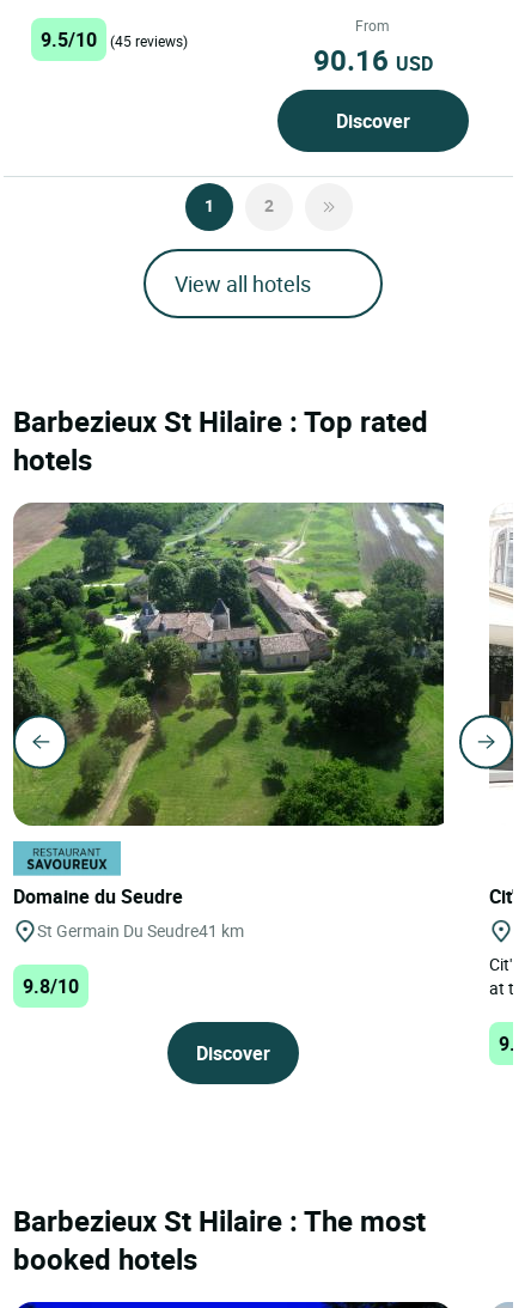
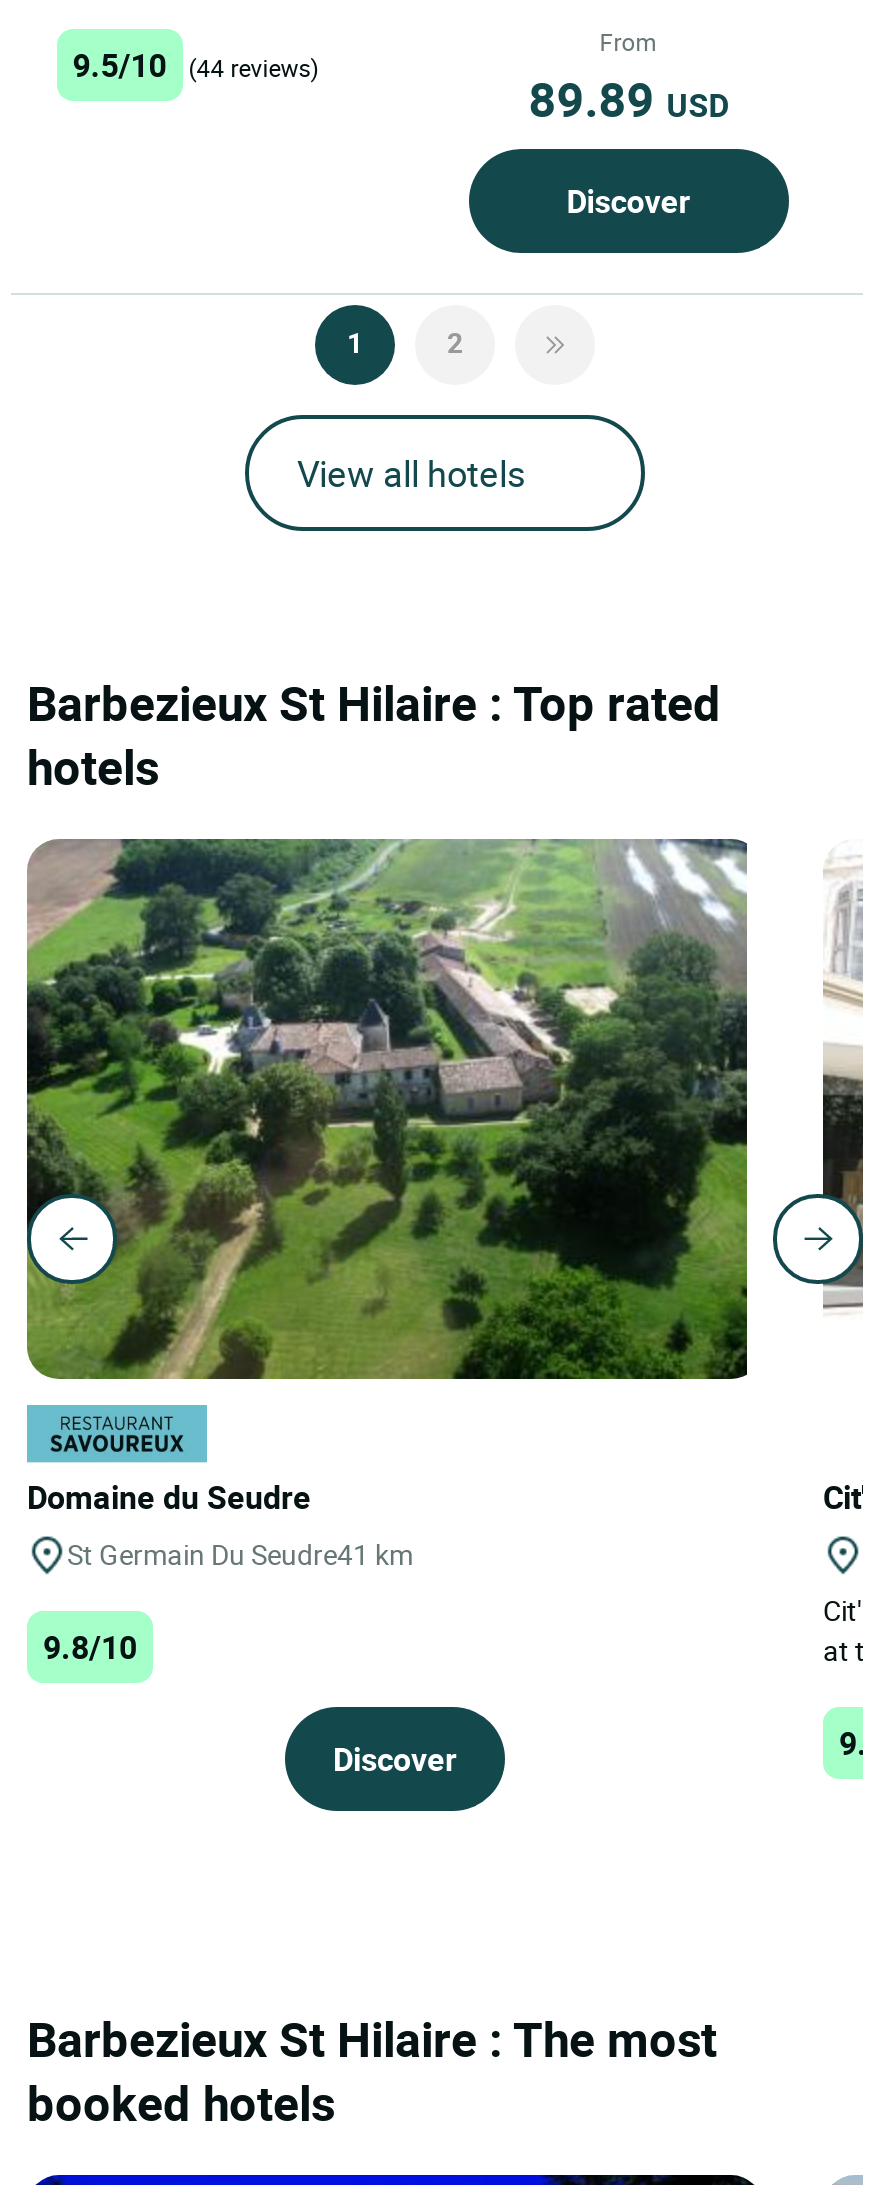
[40,26,187,52] 9.5/10 (45 reviews) -> [72,43,318,87] 9.5/10 (44 reviews)
[313,40,433,79] 90.16 USD -> [528,67,728,131] 89.89 USD

